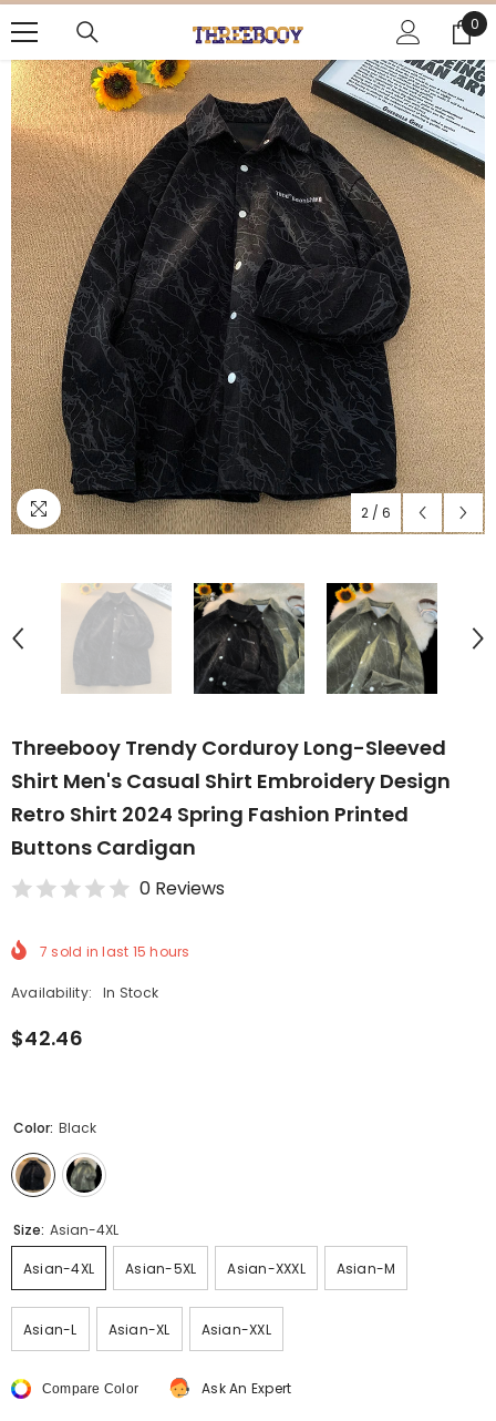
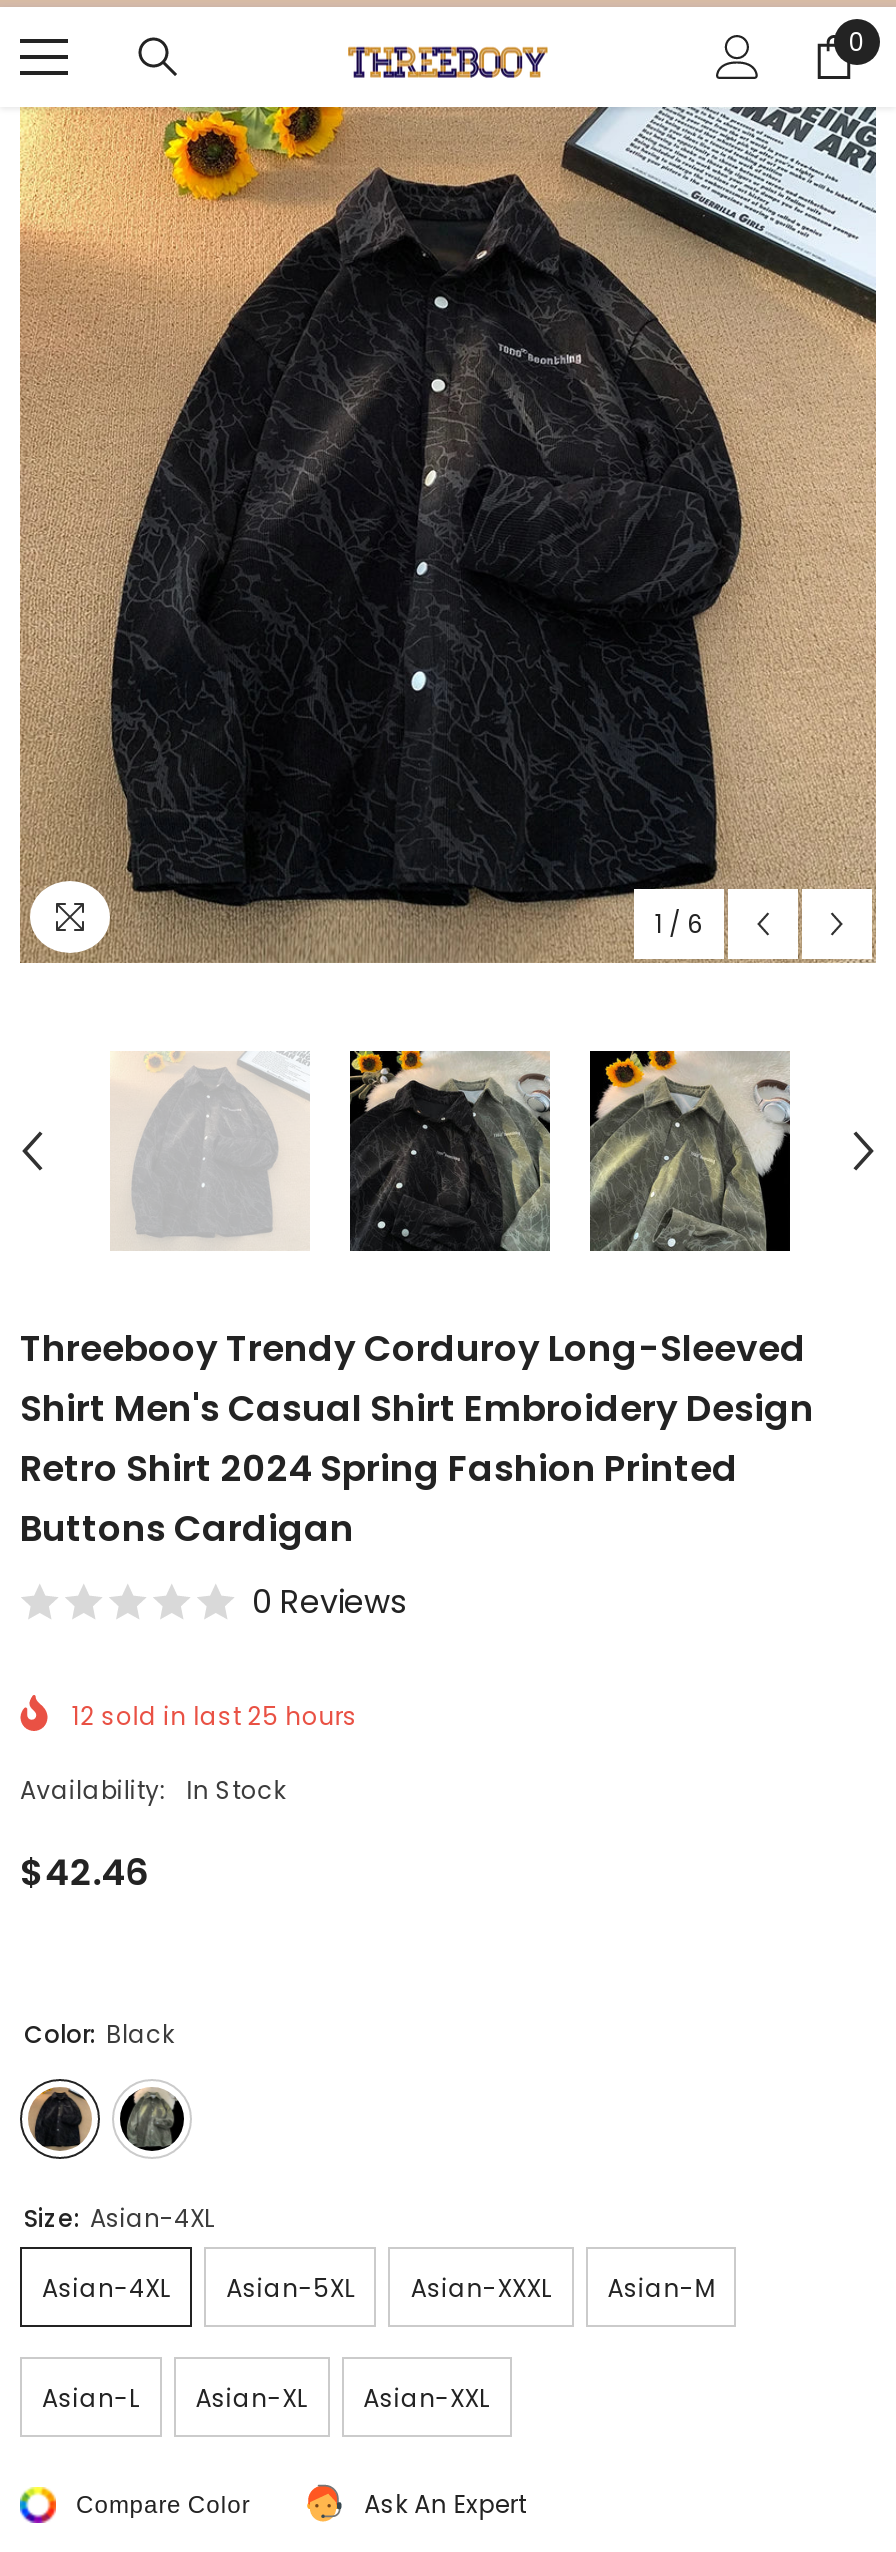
[361,503,391,522] 2 / 6 -> [655,907,703,941] 1 / 6
[40,942,190,961] 7 sold in last 15 hours -> [72,1698,358,1732] 12 sold in last 25 hours

